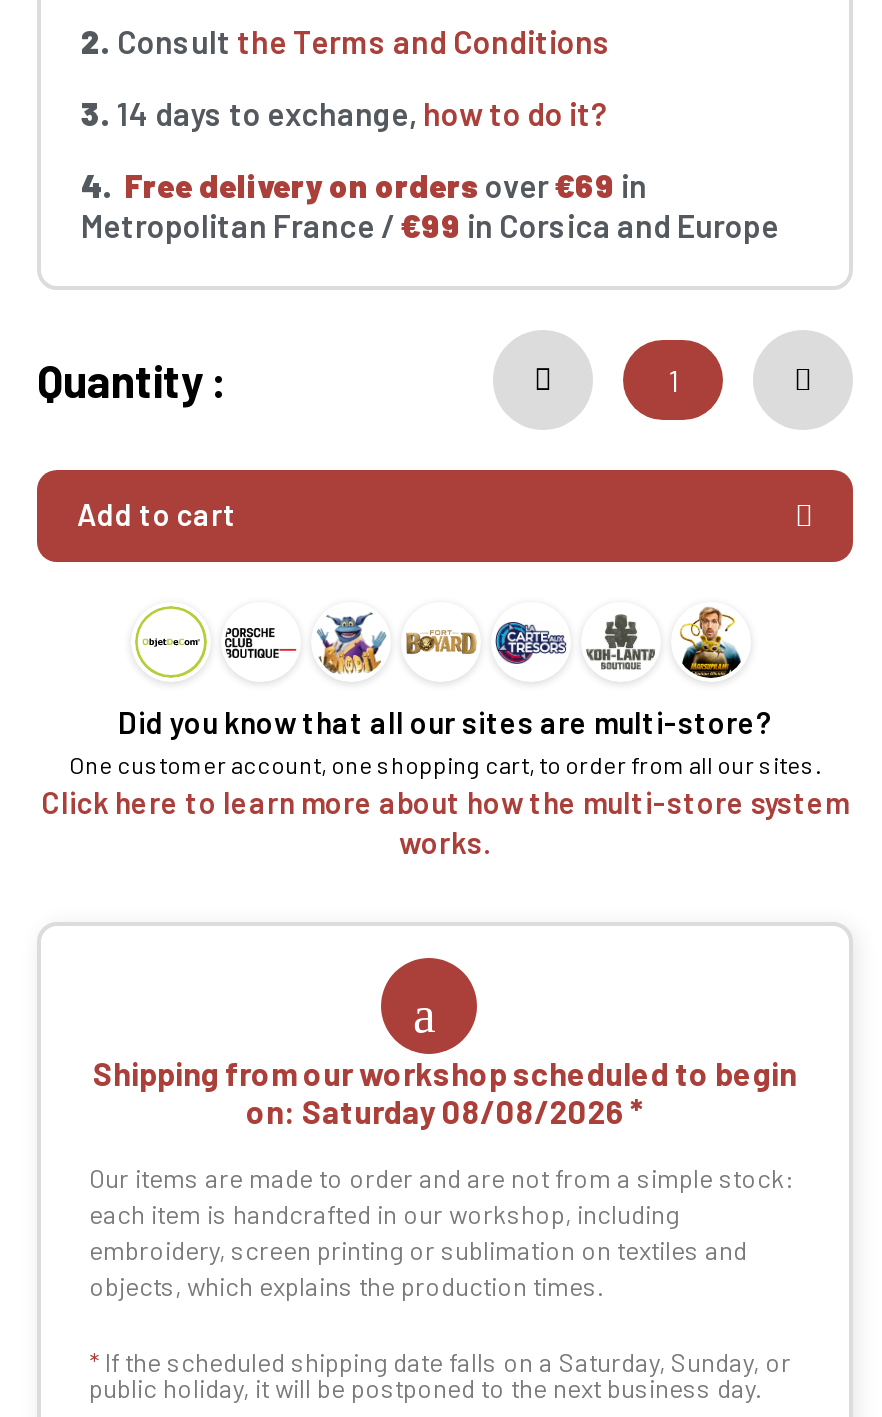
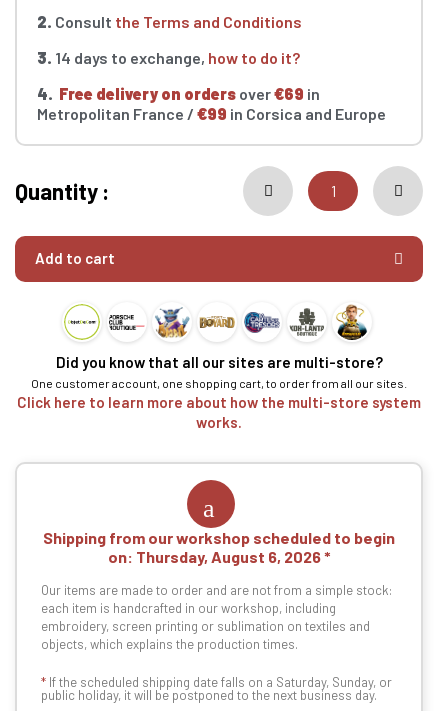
[246,1093,624,1131] on: Saturday 08/08/2026 -> [107,547,320,566] on: Thursday, August 6, 2026

